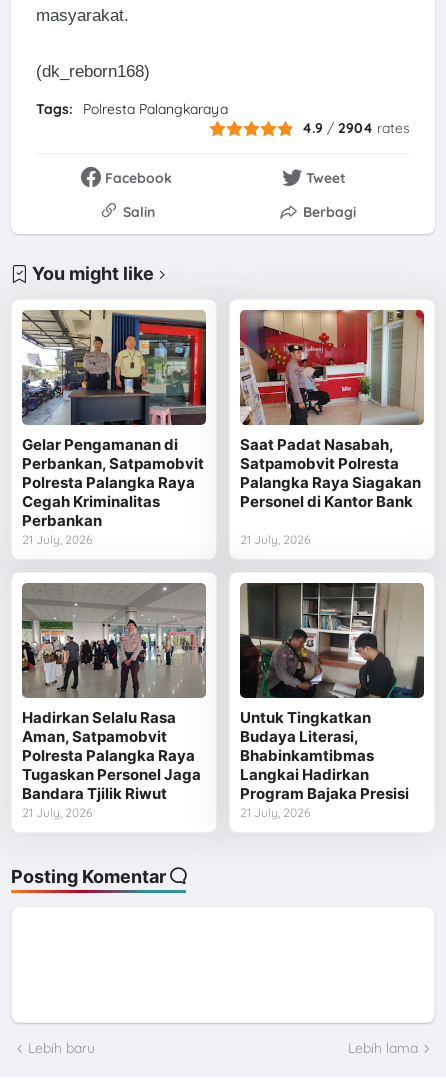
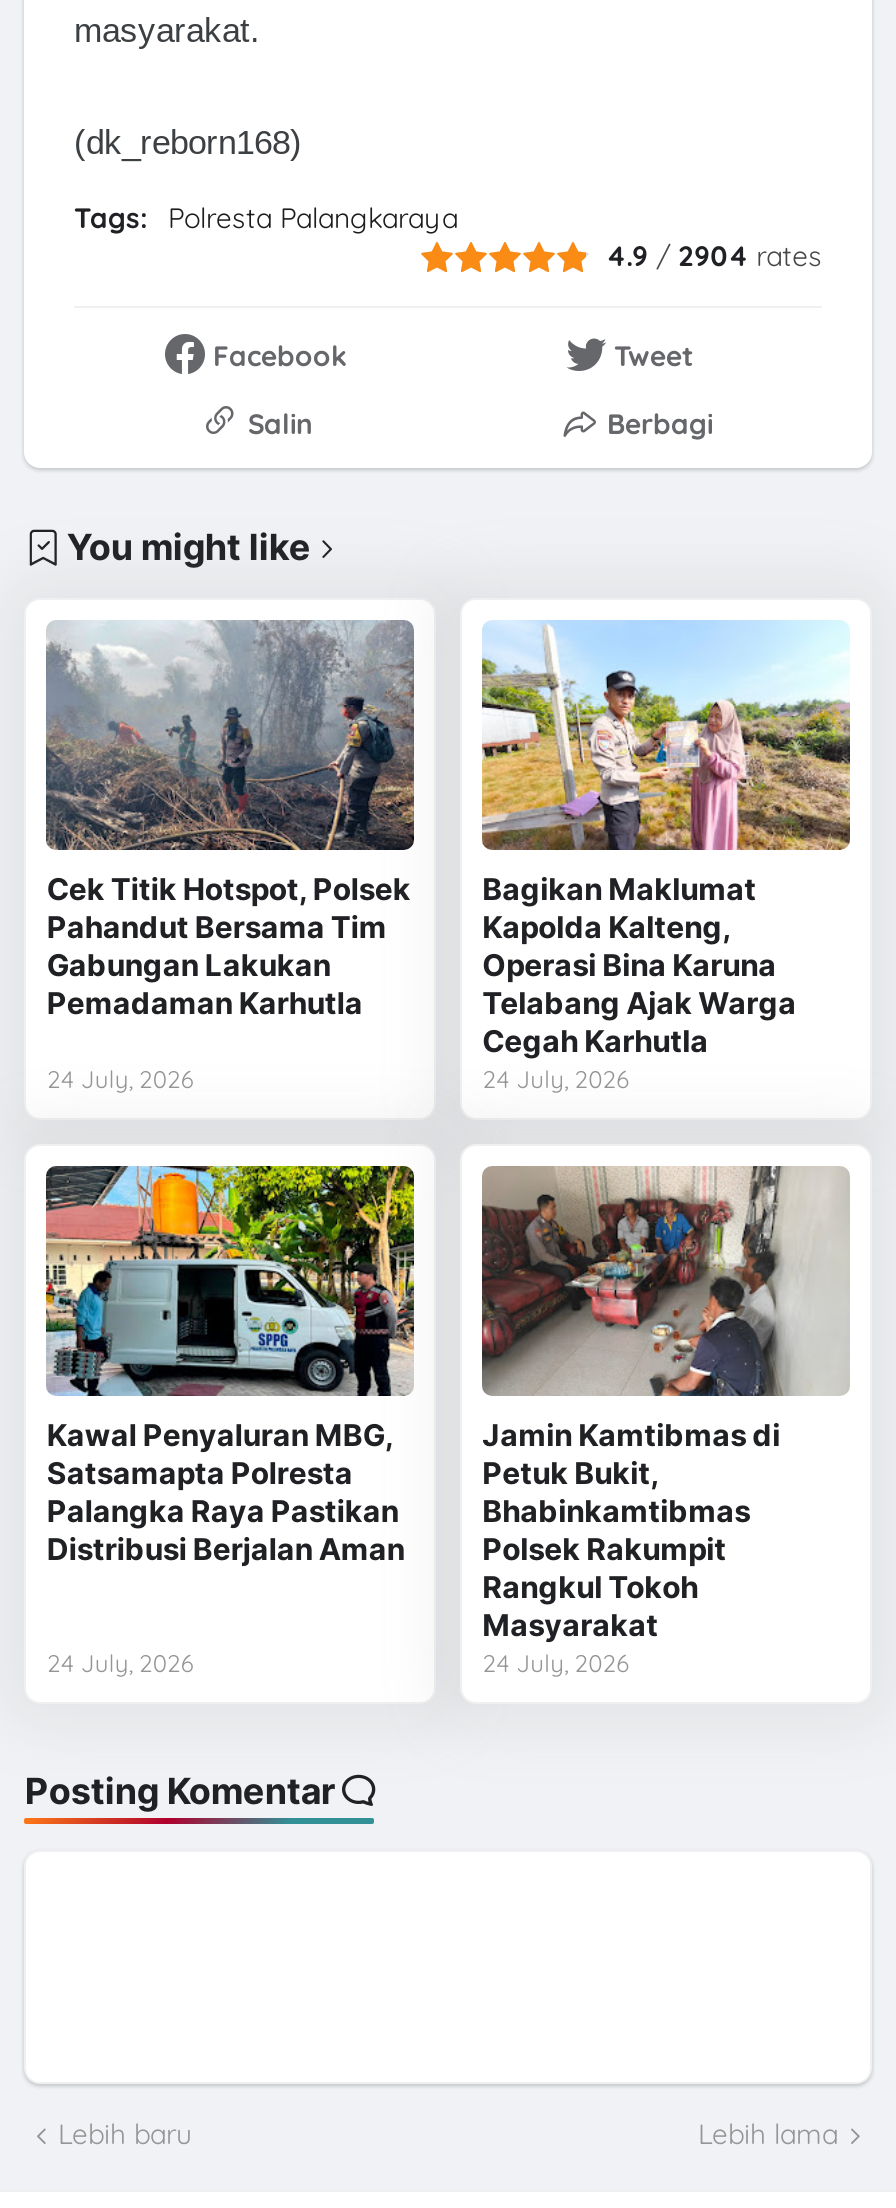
[22,309,207,547] [image] | Gelar Pengamanan di | Perbankan, Satpamobvit | Polresta Palangka Raya | Cegah Kriminalitas | Perbankan | 21 July, 2026 -> [44,620,416,1094] [image] | Cek Titik Hotspot, Polsek | Pahandut Bersama Tim | Gabungan Lakukan | Pemadaman Karhutla | 24 July, 2026
[239,309,425,547] [image] | Saat Padat Nasabah, | Satpamobvit Polresta | Palangka Raya Siagakan | Personel di Kantor Bank | 21 July, 2026 -> [480,620,850,1094] [image] | Bagikan Maklumat | Kapolda Kalteng, | Operasi Bina Karuna | Telabang Ajak Warga | Cegah Karhutla | 24 July, 2026
[21,582,207,820] [image] | Hadirkan Selalu Rasa | Aman, Satpamobvit | Polresta Palangka Raya | Tugaskan Personel Jaga | Bandara Tjilik Riwut | 21 July, 2026 -> [44,1164,416,1678] [image] | Kawal Penyaluran MBG, | Satsamapta Polresta | Palangka Raya Pastikan | Distribusi Berjalan Aman | 24 July, 2026
[239,582,425,746] [image] | Untuk Tingkatkan | Budaya Literasi, -> [480,1166,850,1492] [image] | Jamin Kamtibmas di | Petuk Bukit,
[240,765,409,820] Langkai Hadirkan | Program Bajaka Presisi | 21 July, 2026 -> [482,1530,726,1678] Polsek Rakumpit | Rangkul Tokoh | Masyarakat | 24 July, 2026

